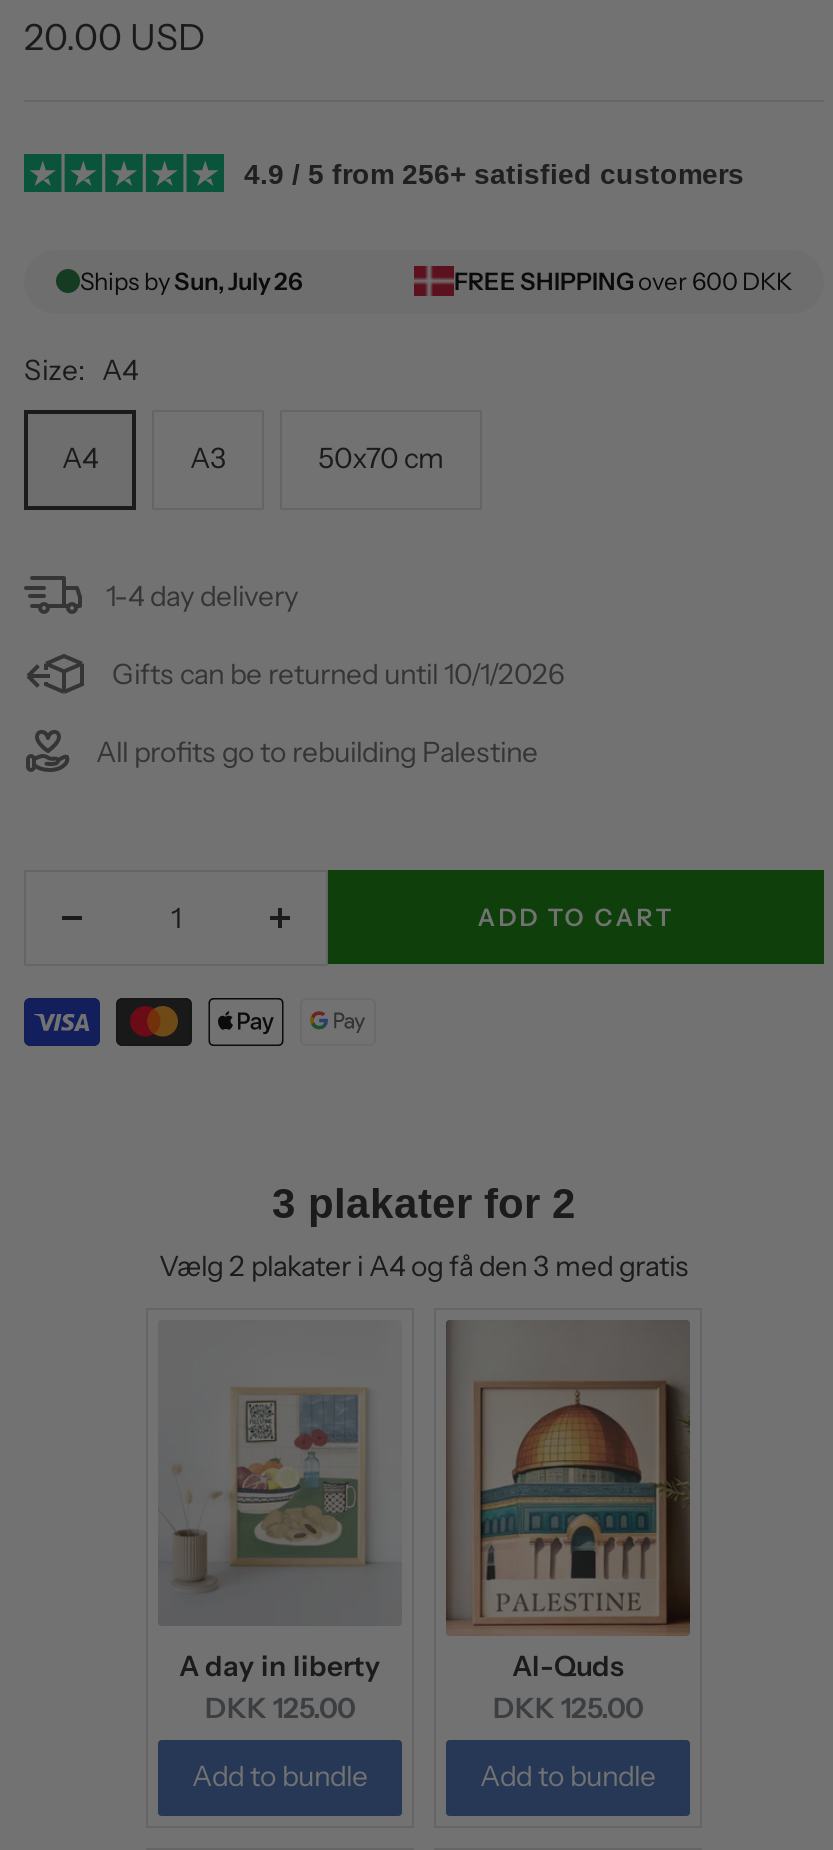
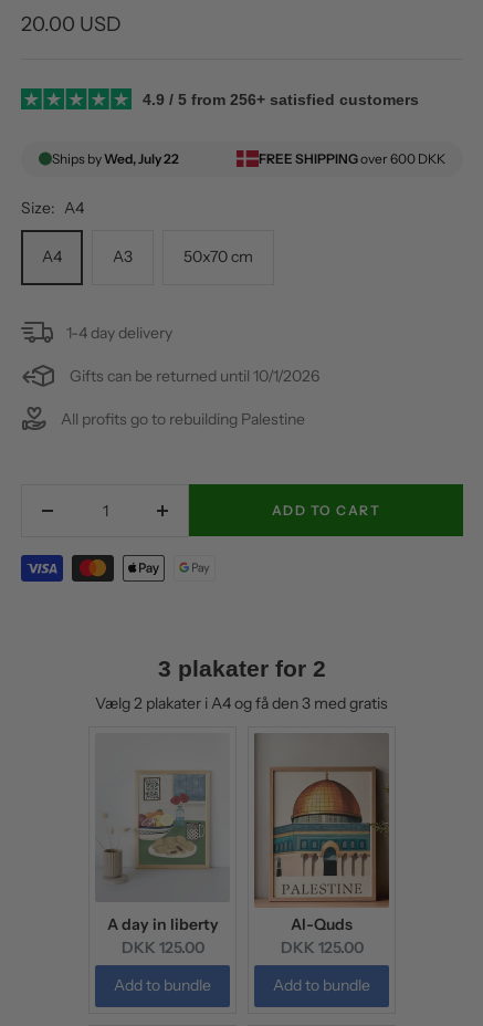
[80,266,302,296] Ships bySun, July 26 -> [52,150,179,167] Ships byWed, July 22

